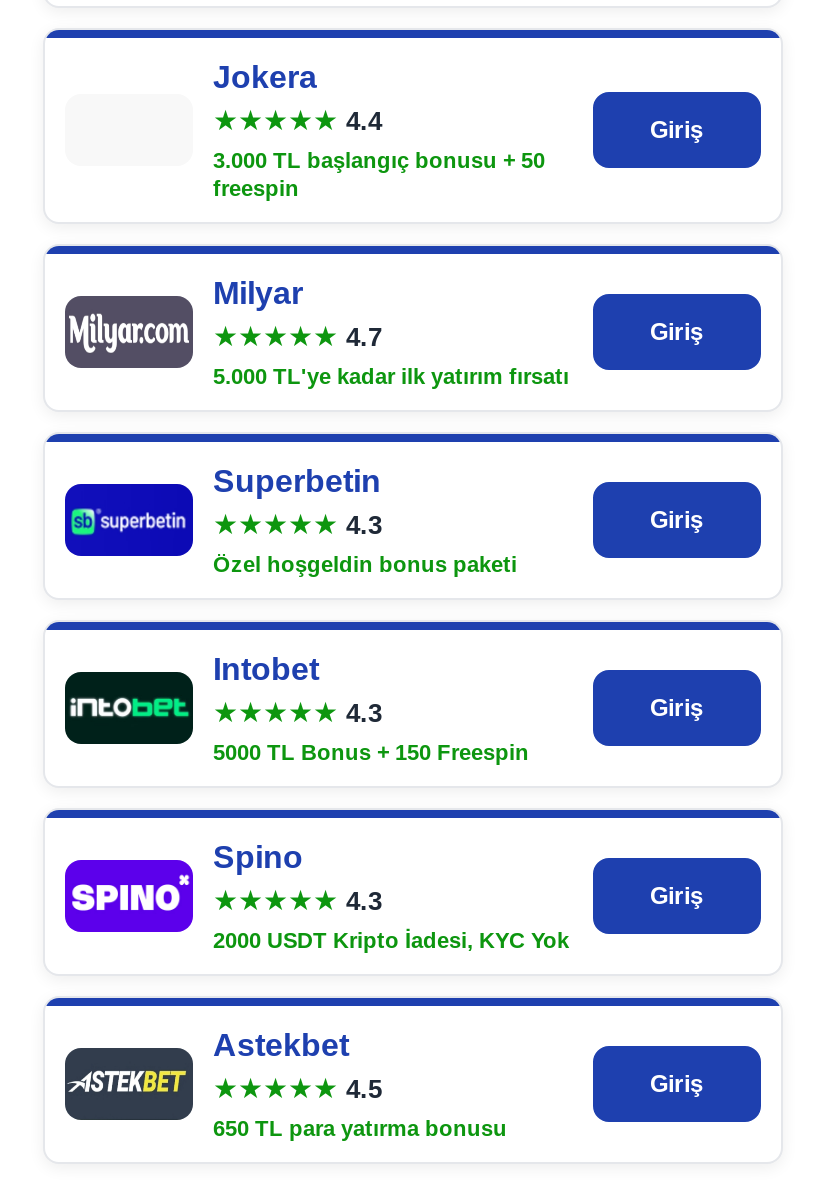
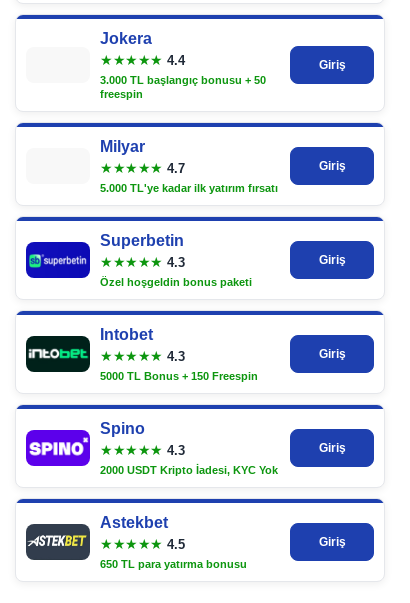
[63,294,195,370] [image] -> none

